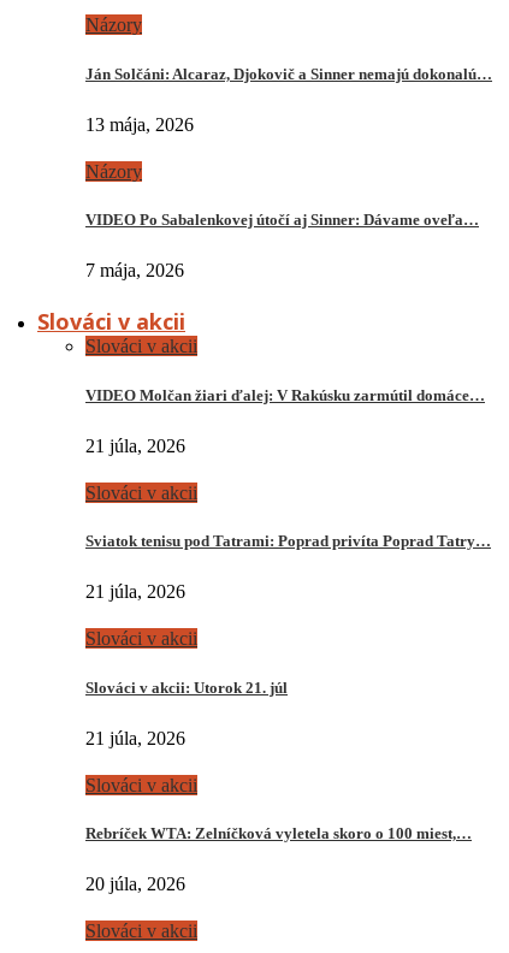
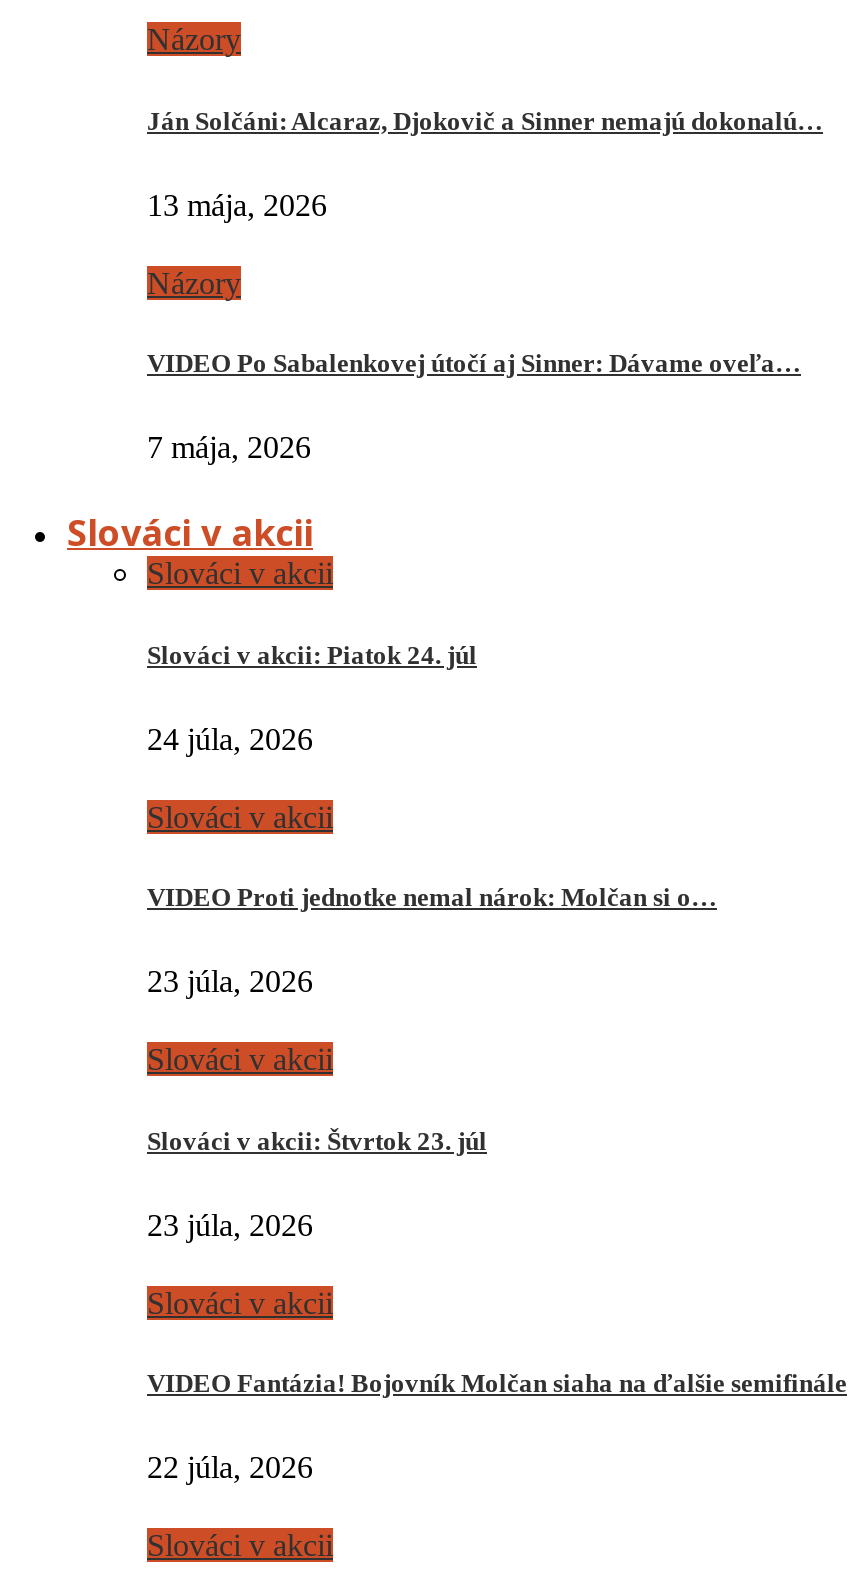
[85,386,485,404] VIDEO Molčan žiari ďalej: V Rakúsku zarmútil domáce… -> [147,640,477,670] Slováci v akcii: Piatok 24. júl
[85,435,185,456] 21 júla, 2026 -> [147,721,313,755] 24 júla, 2026
[85,532,491,550] Sviatok tenisu pod Tatrami: Poprad privíta Poprad Tatry… -> [147,883,717,913] VIDEO Proti jednotke nemal nárok: Molčan si o…
[85,581,185,602] 21 júla, 2026 -> [147,964,313,998] 23 júla, 2026
[85,678,288,696] Slováci v akcii: Utorok 21. júl -> [147,1126,487,1156] Slováci v akcii: Štvrtok 23. júl
[85,727,185,748] 21 júla, 2026 -> [147,1207,313,1241] 23 júla, 2026
[85,824,472,843] Rebríček WTA: Zelníčková vyletela skoro o 100 miest,… -> [147,1368,847,1398] VIDEO Fantázia! Bojovník Molčan siaha na ďalšie semifinále
[85,873,185,894] 20 júla, 2026 -> [147,1450,313,1484] 22 júla, 2026

